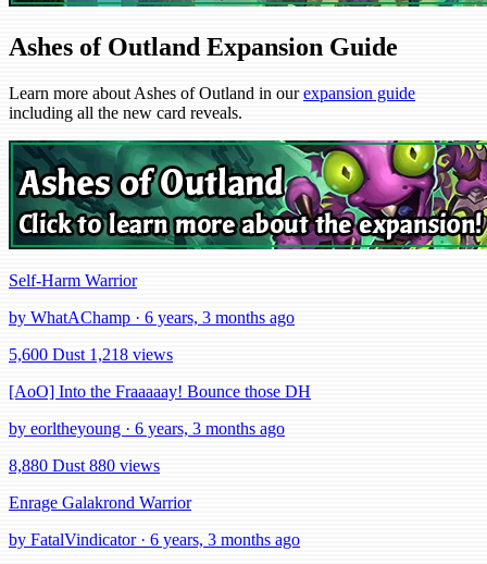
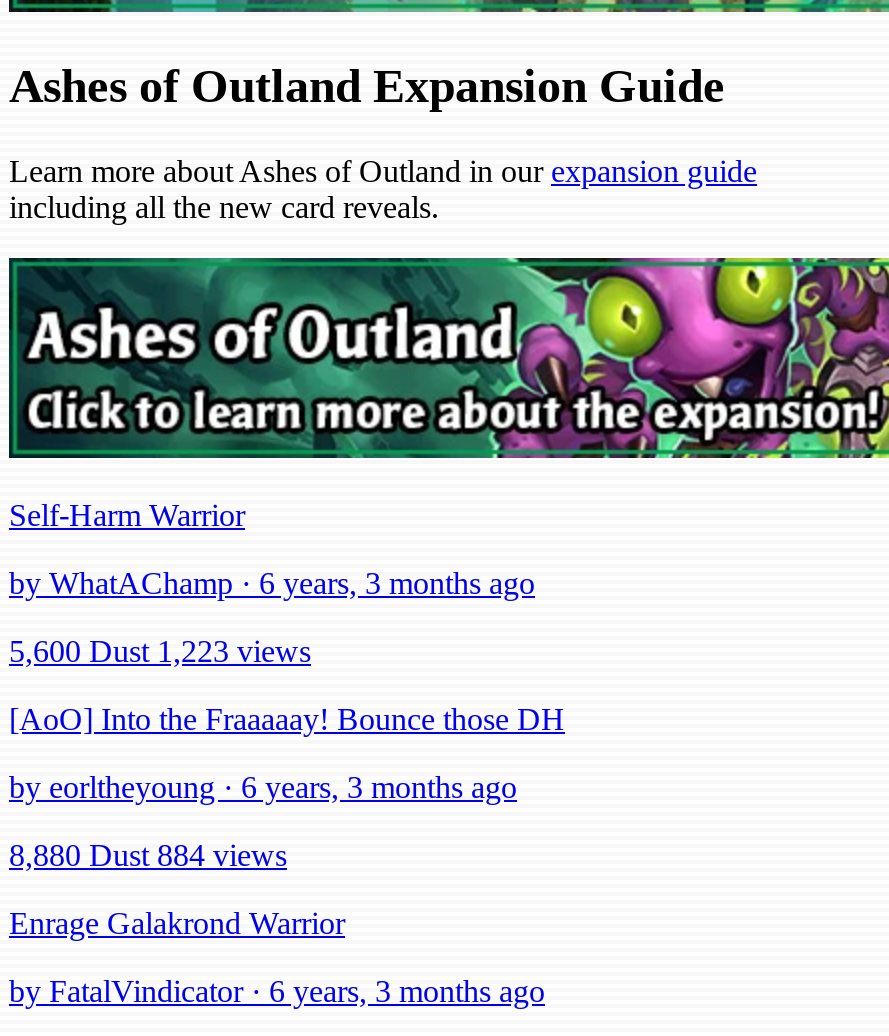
[9,345,173,364] 5,600 Dust 1,218 views -> [9,634,311,668] 5,600 Dust 1,223 views
[9,456,160,475] 8,880 Dust 880 views -> [9,838,287,872] 8,880 Dust 884 views

